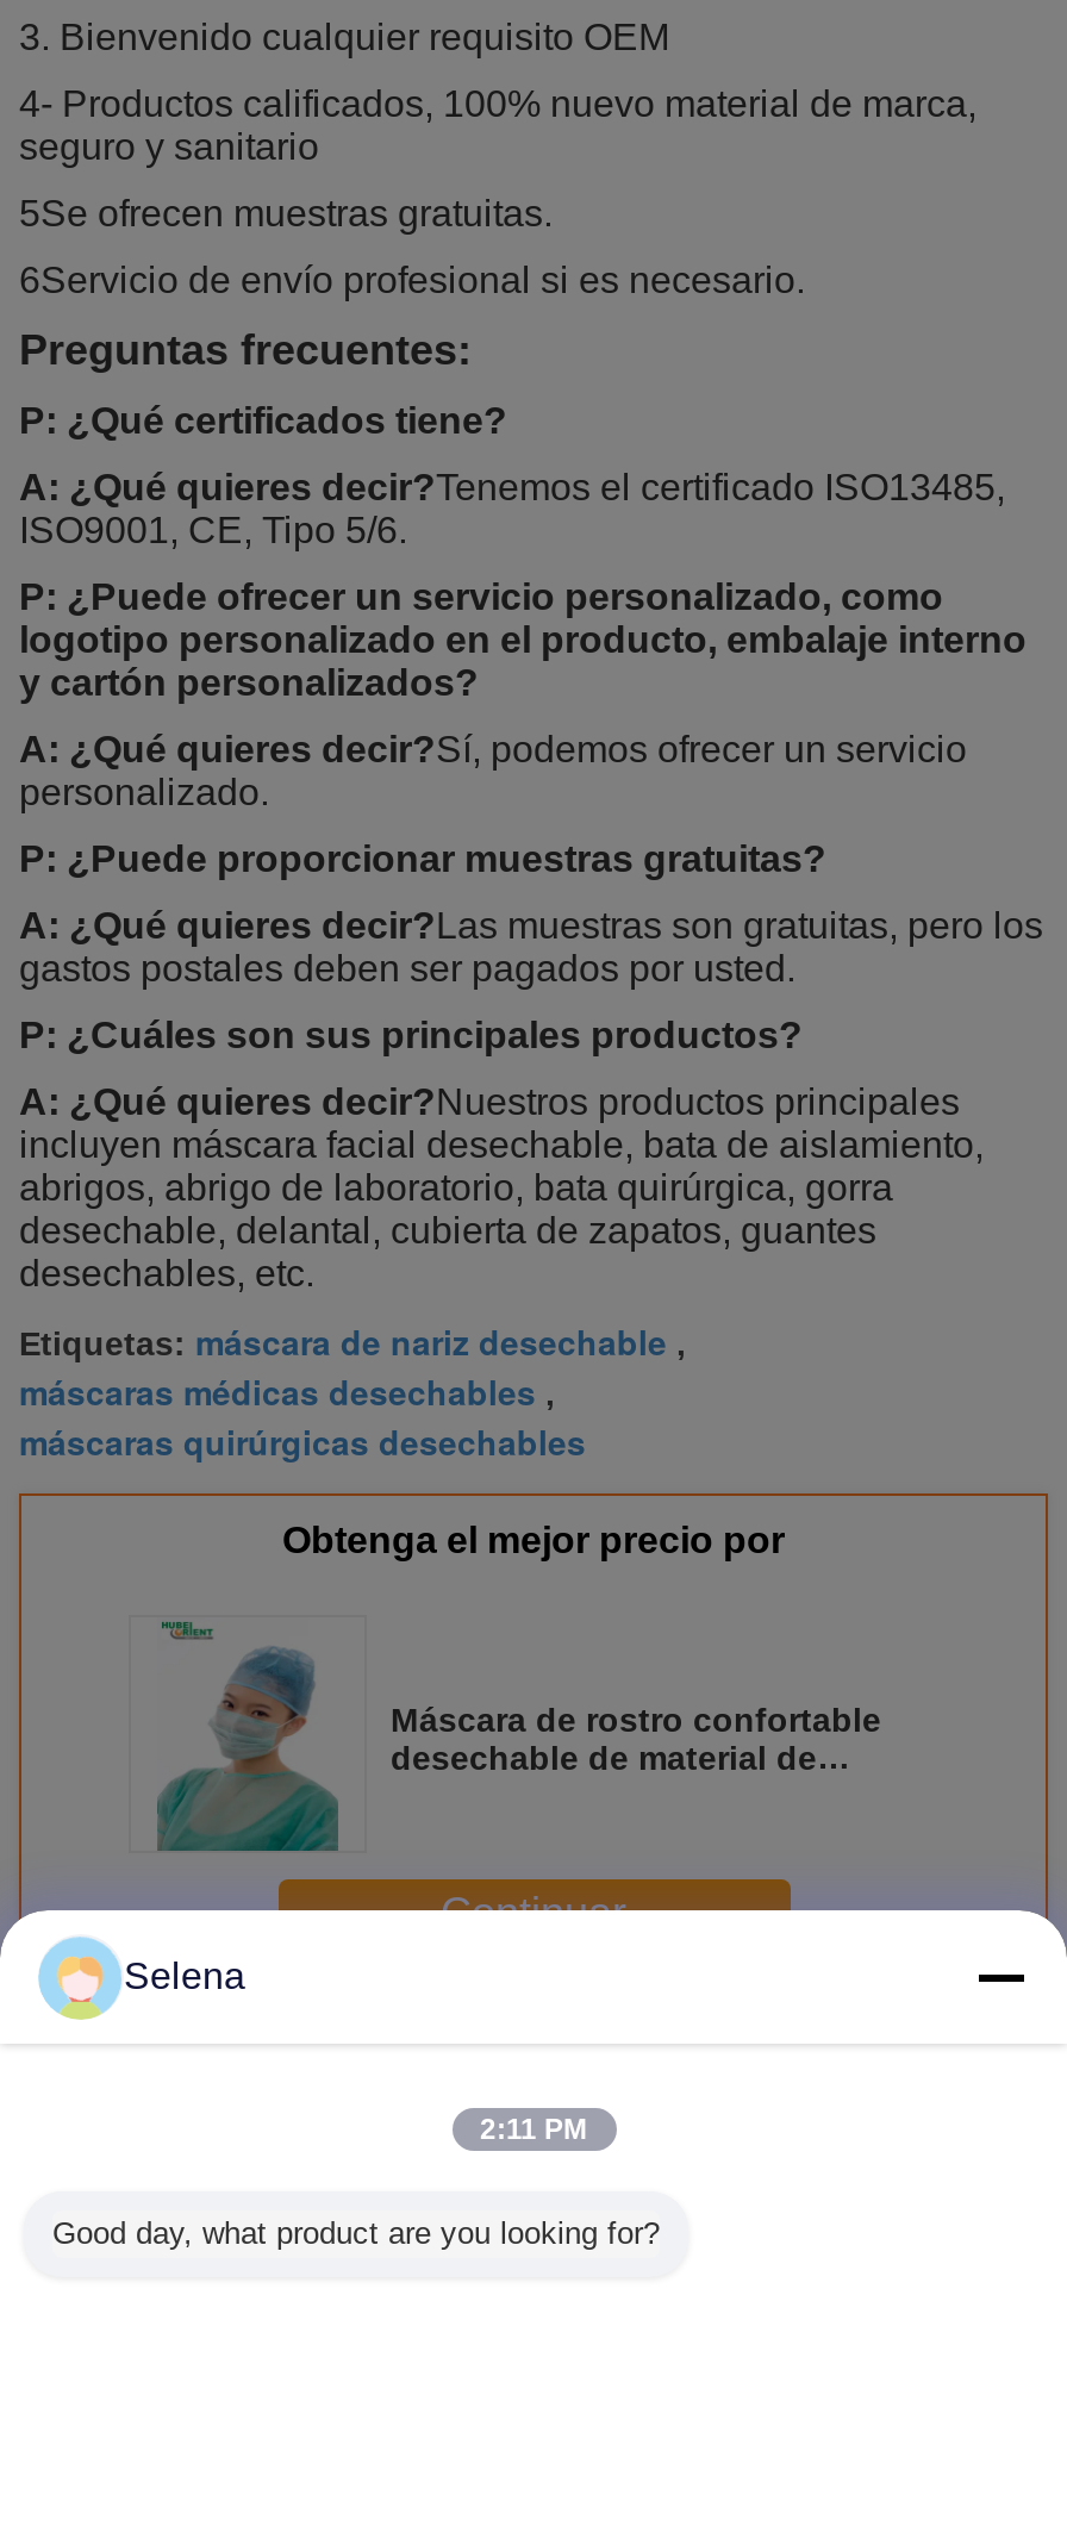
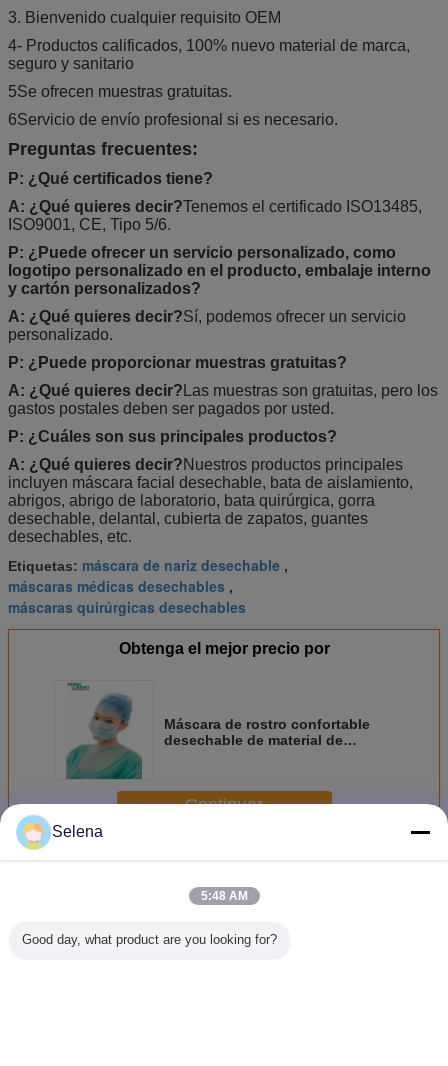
[480,2113,587,2146] 2:11 PM -> [200,889,247,903] 5:48 AM

